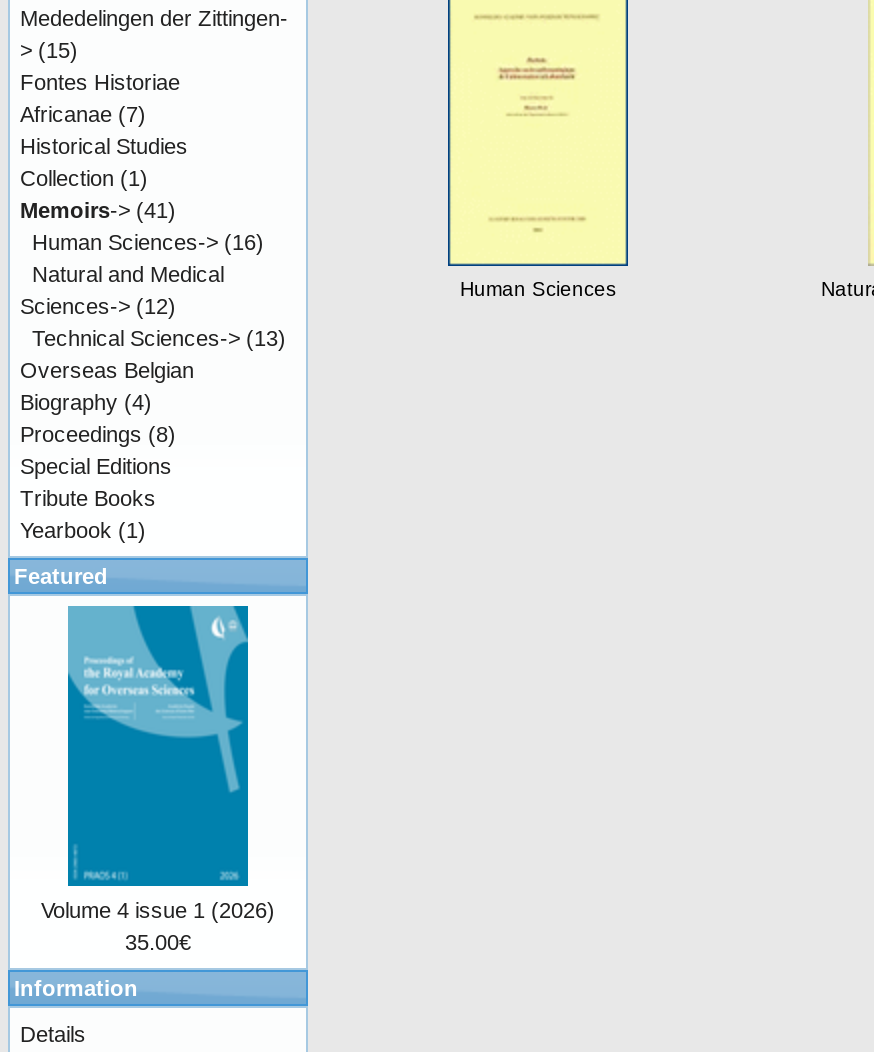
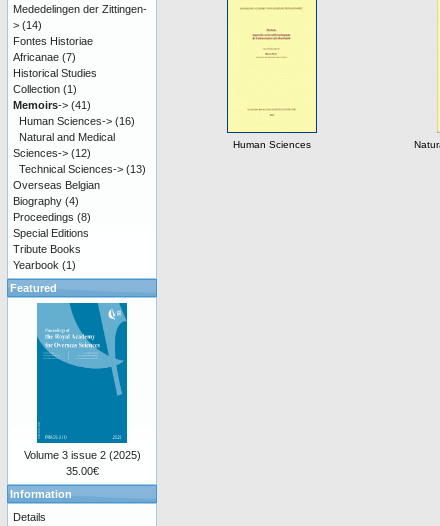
[20,38,78,62] > (15) -> [13,19,42,31] > (14)
[41,898,275,922] Volume 4 issue 1 (2026) -> [23,449,140,461] Volume 3 issue 2 (2025)

